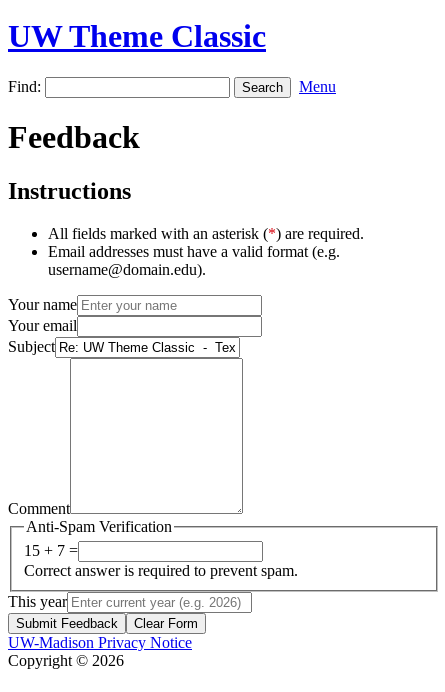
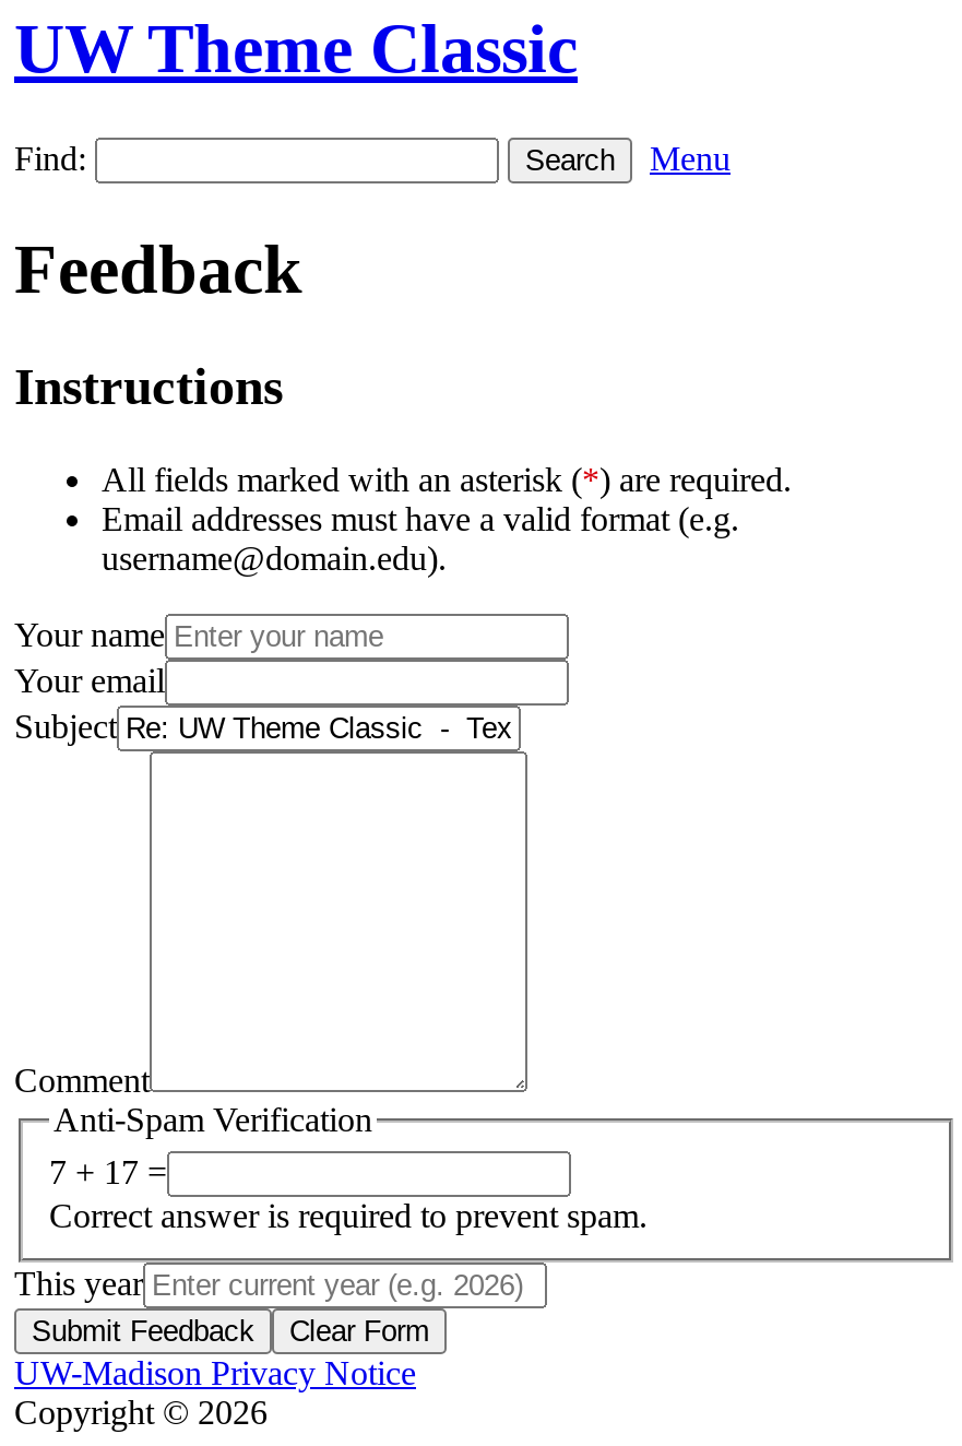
[24,542,78,559] 15 + 7 = -> [49,1154,167,1191] 7 + 17 =

